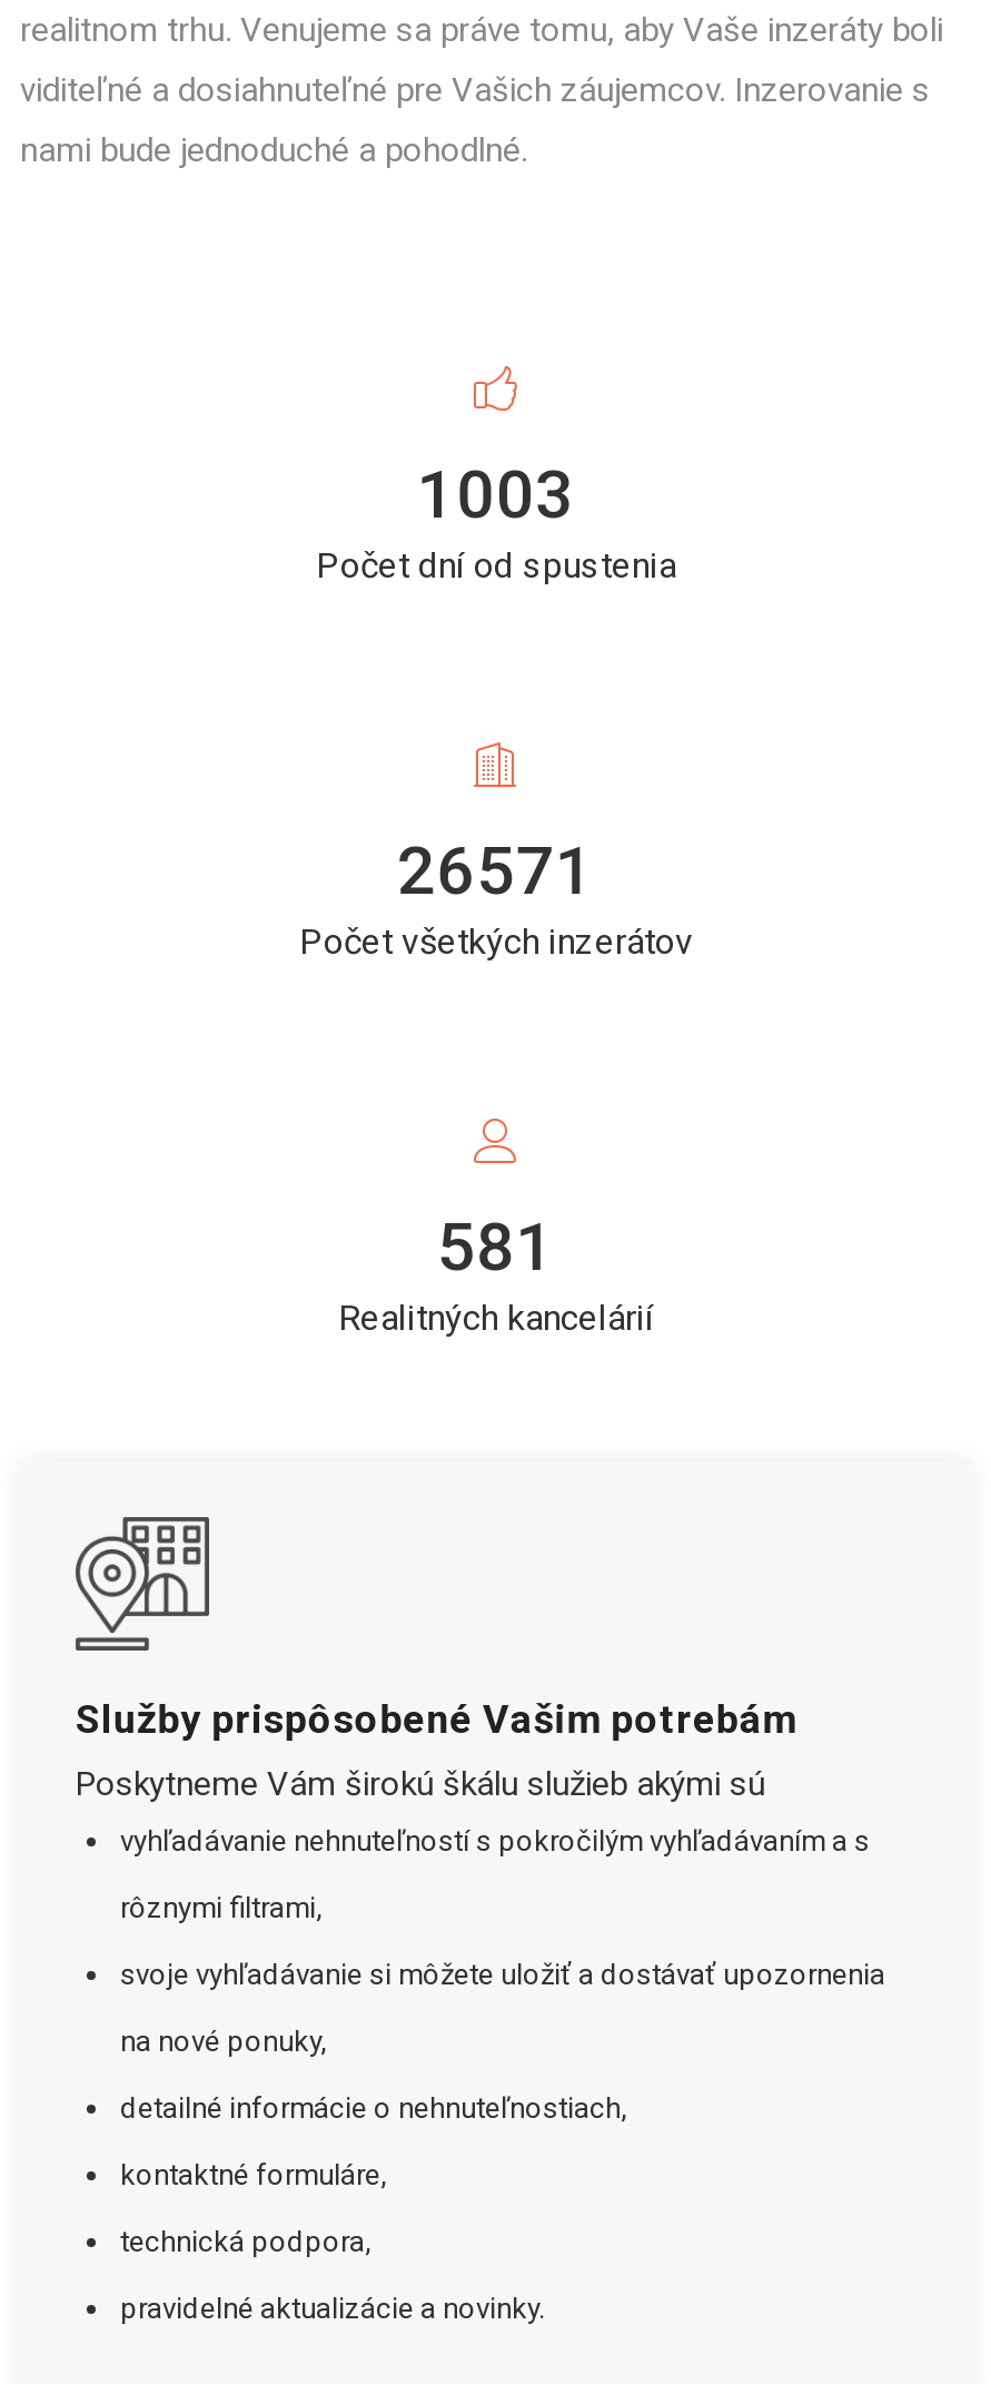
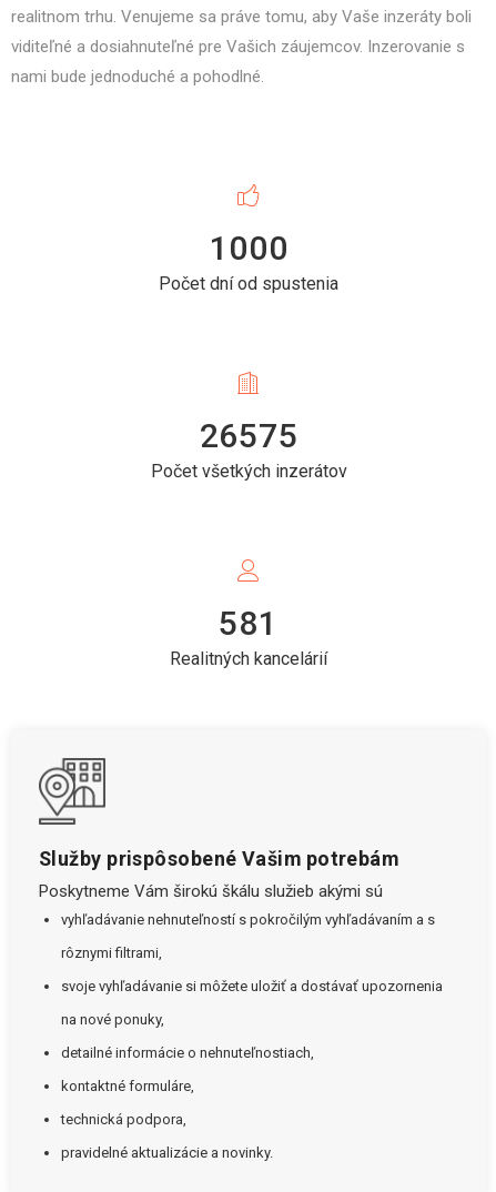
[417,455,575,533] 1003 -> [209,229,288,267] 1000
[397,831,595,909] 26571 -> [199,416,298,455] 26575

